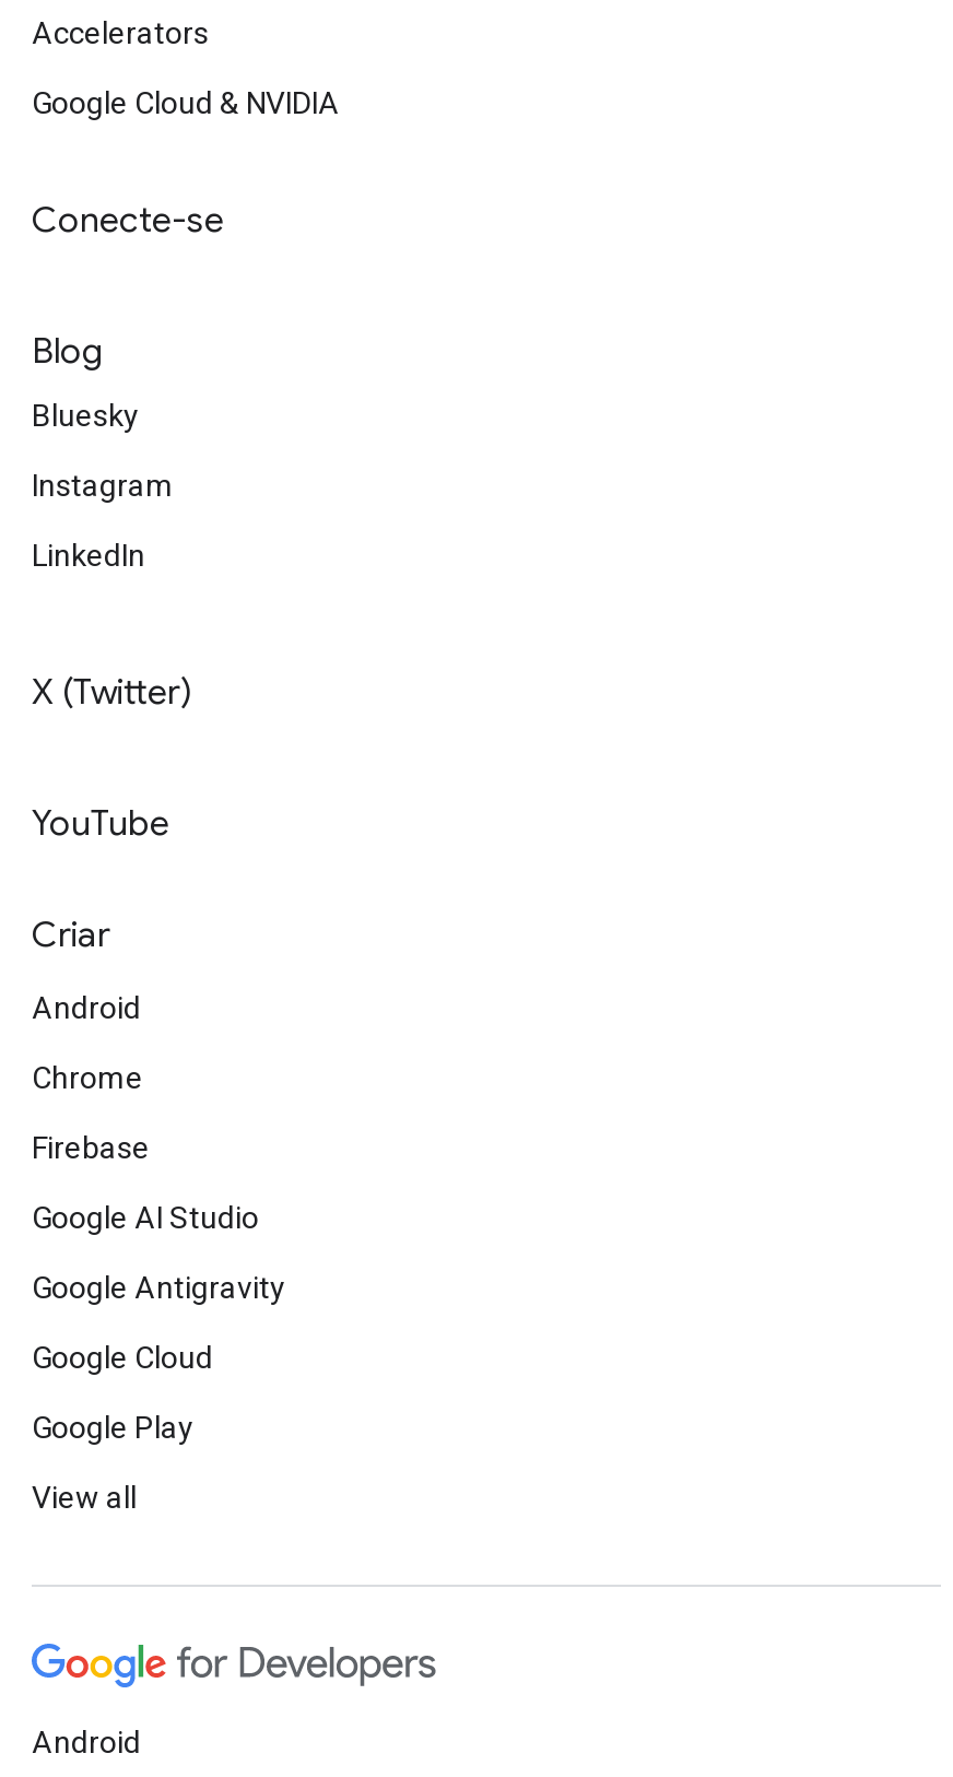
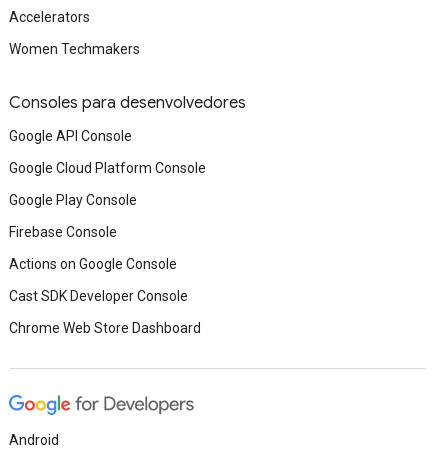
[32,85,340,1515] Google Cloud & NVIDIA | Conecte-se | Blog | Bluesky | Instagram | LinkedIn | X (Twitter) | YouTube | Criar | Android | Chrome | Firebase | Google AI Studio | Google Antigravity | Google Cloud | Google Play | View all -> [9,41,246,336] Women Techmakers | Consoles para desenvolvedores | Google API Console | Google Cloud Platform Console | Google Play Console | Firebase Console | Actions on Google Console | Cast SDK Developer Console | Chrome Web Store Dashboard

